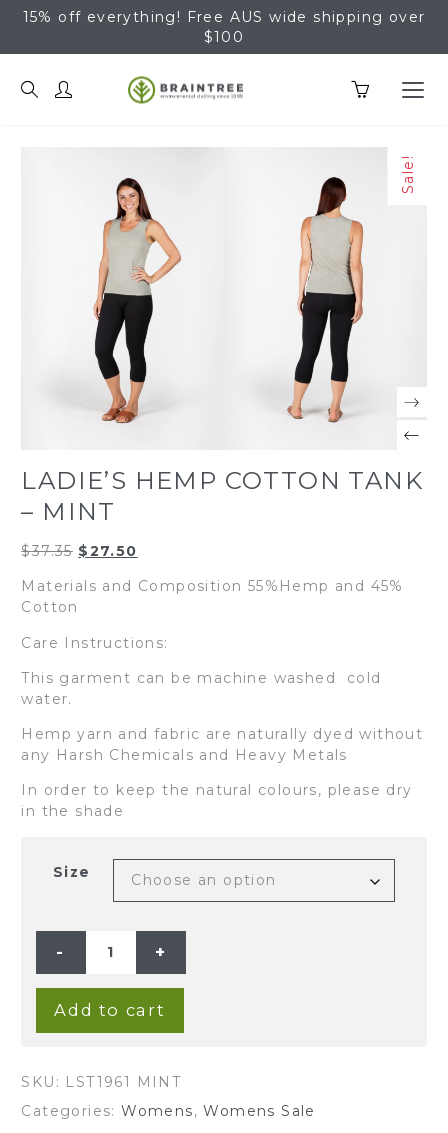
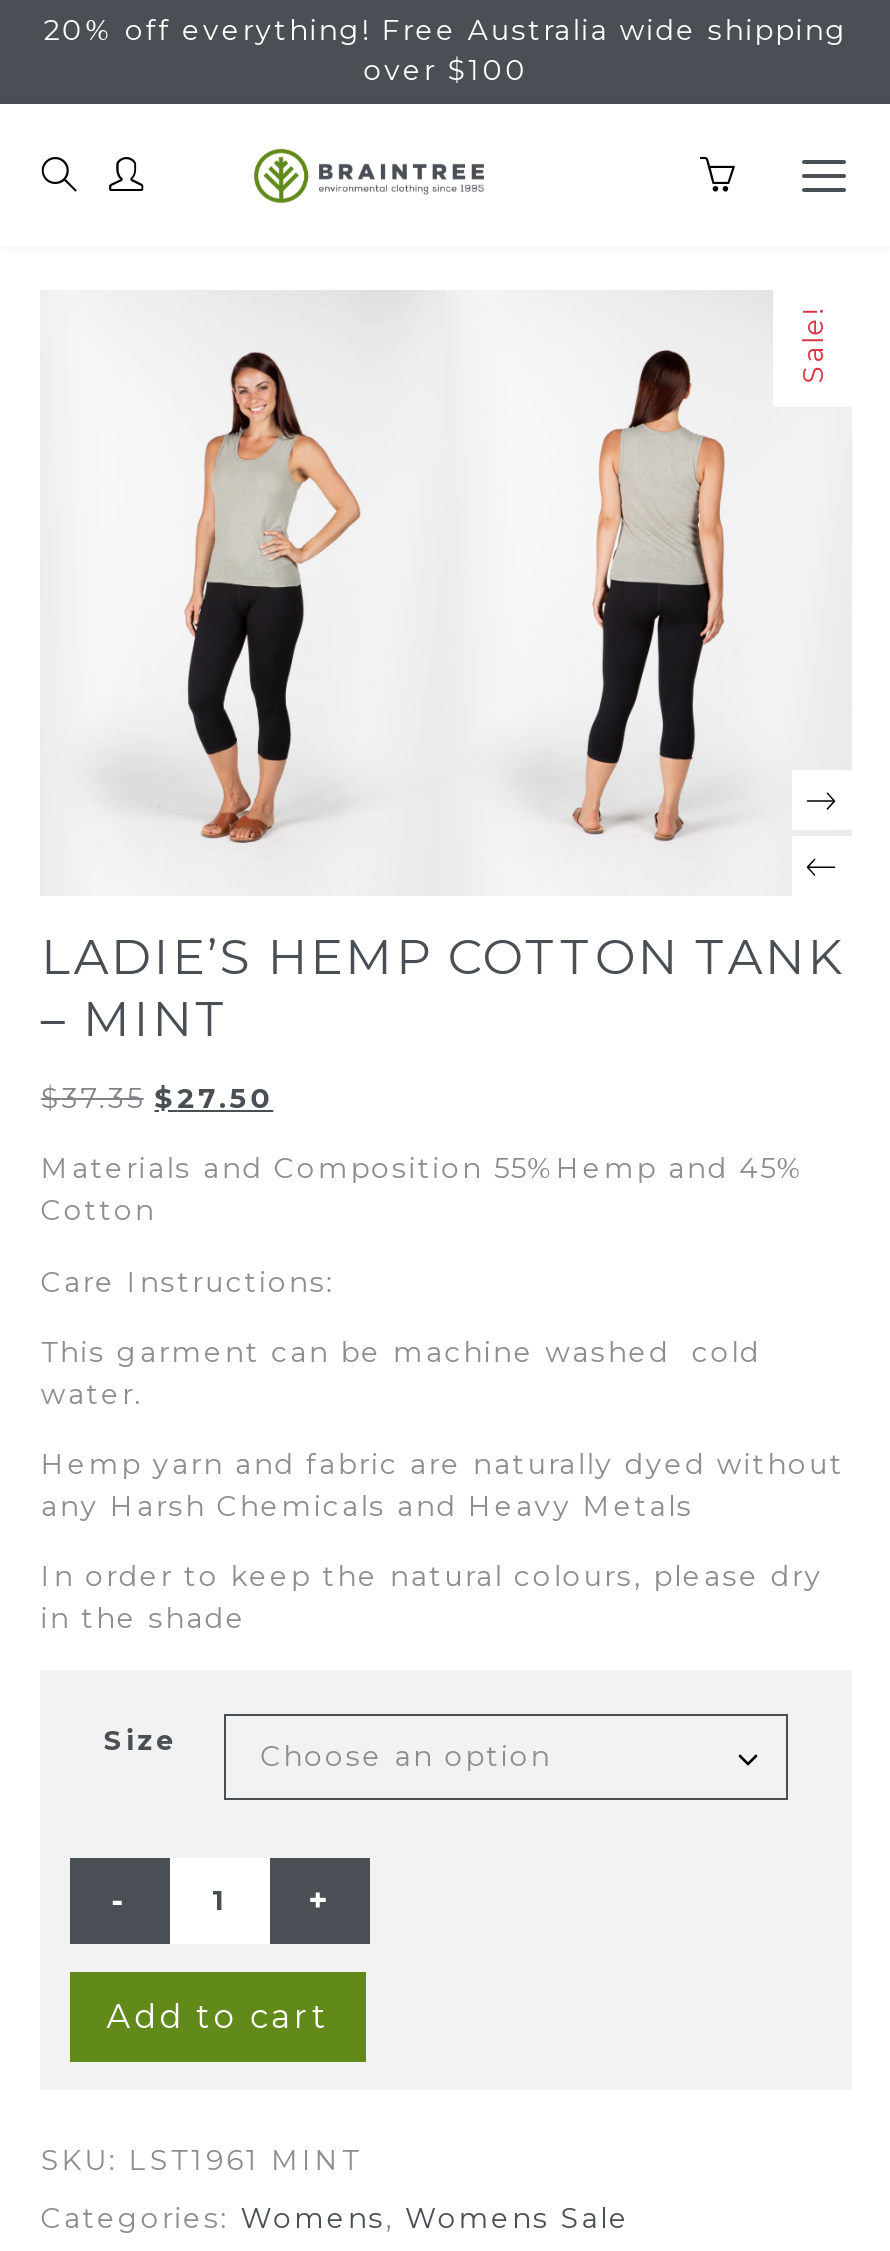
[23,8,425,46] 15% off everything! Free AUS wide shipping over | $100 -> [44,12,848,88] 20% off everything! Free Australia wide shipping | over $100

